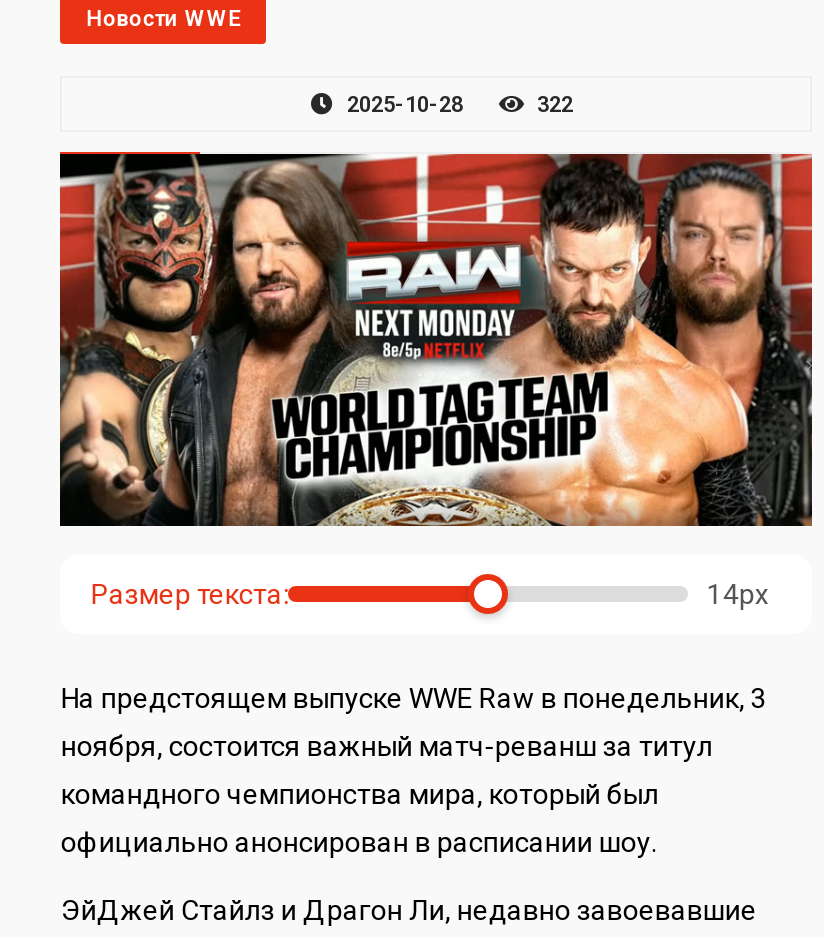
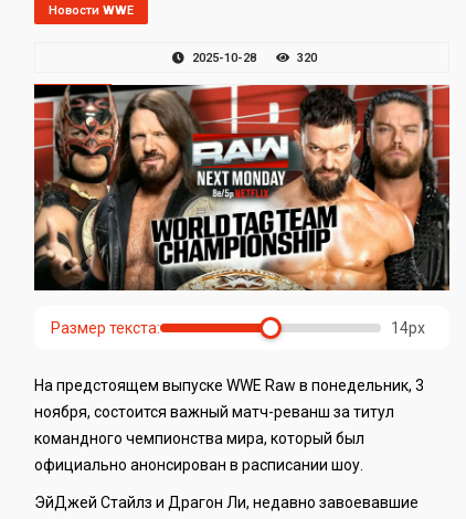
[531,92,573,118] 322 -> [294,51,317,65] 320

